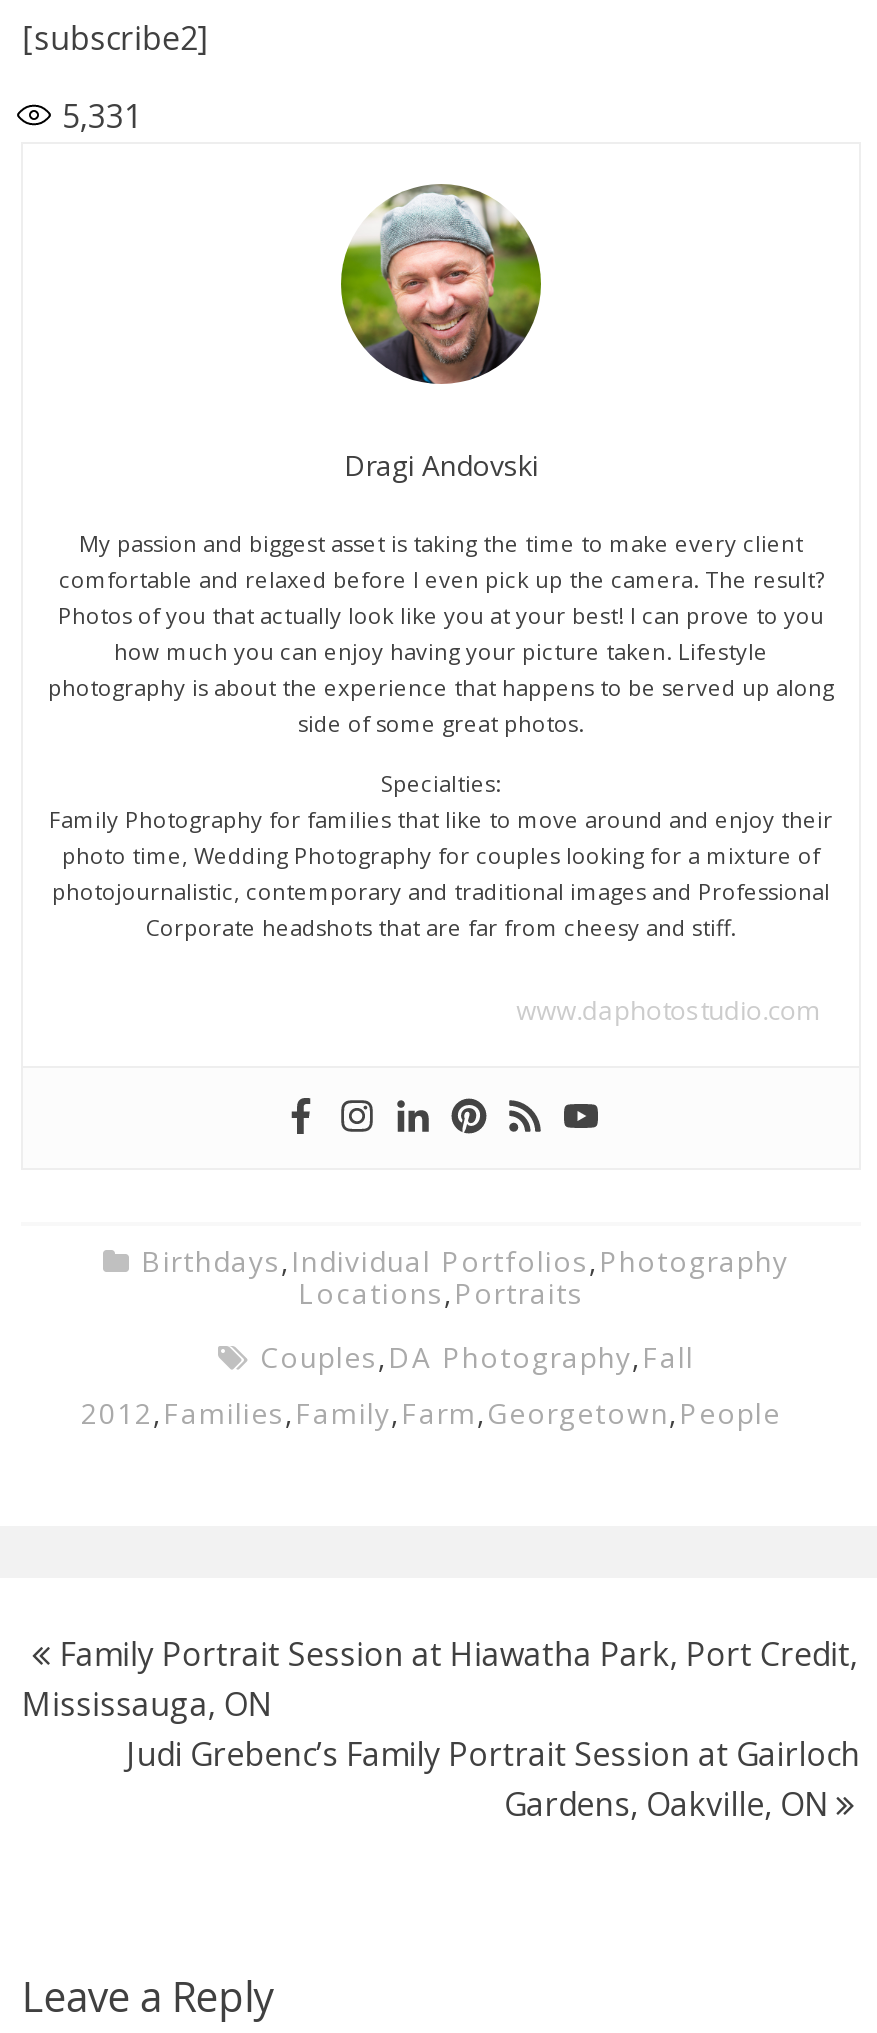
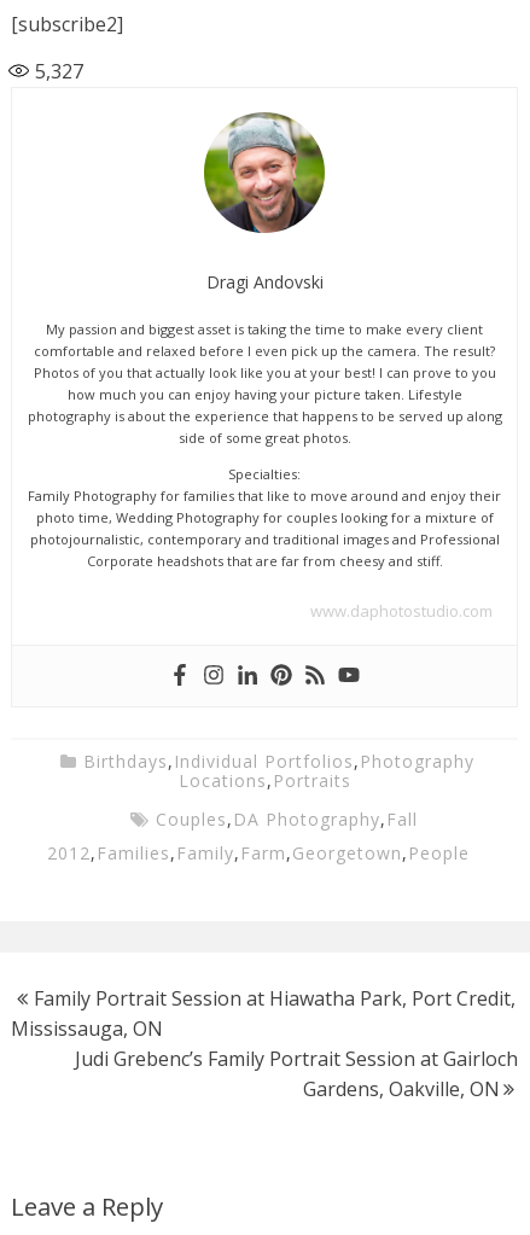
[62,94,142,138] 5,331 -> [35,57,84,84] 5,327

